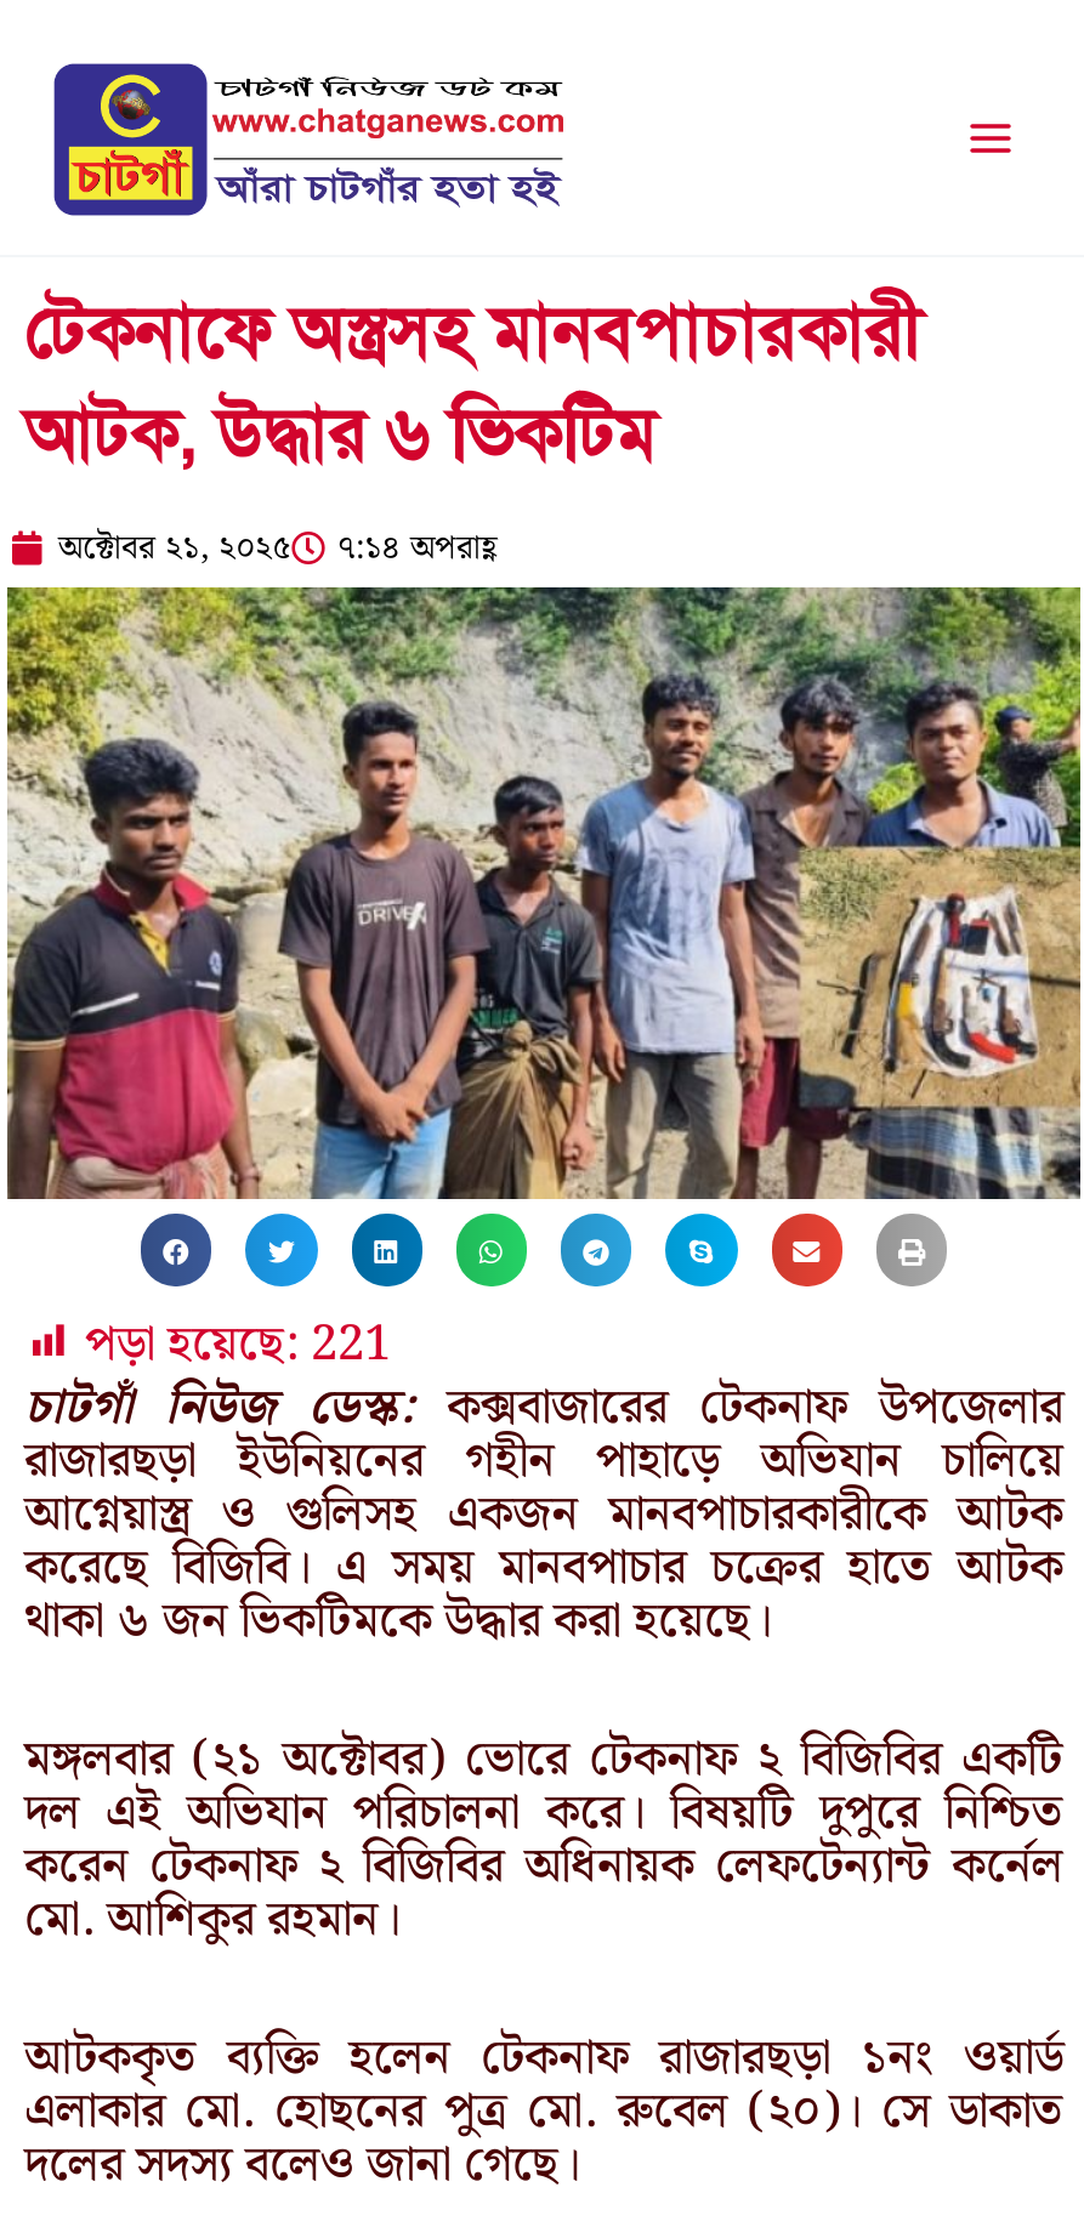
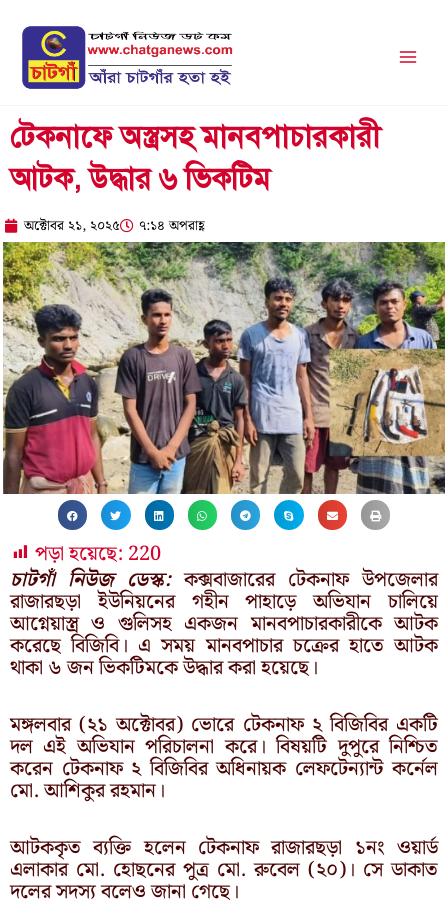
[85,1305,391,1383] পড়া হয়েছে: 221 -> [35,538,161,570] পড়া হয়েছে: 220

